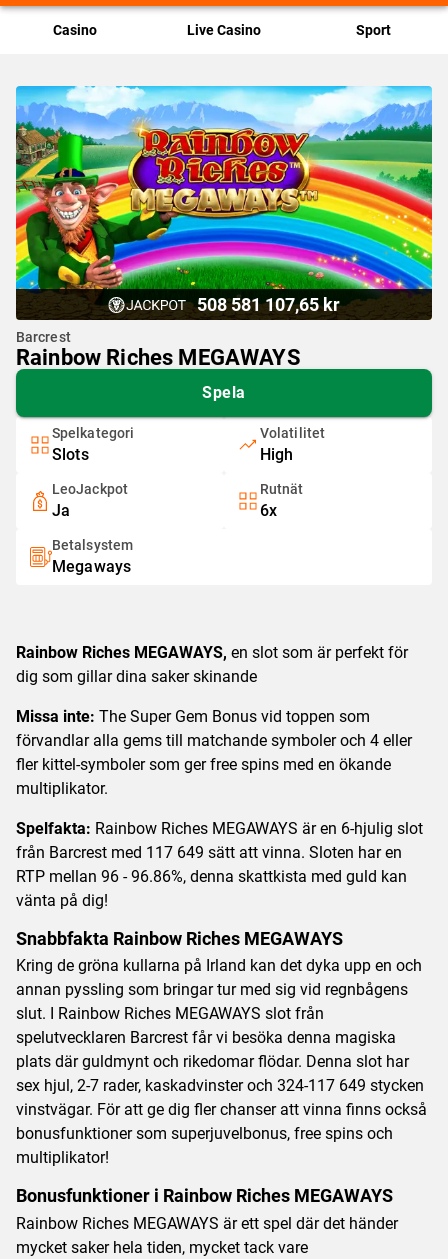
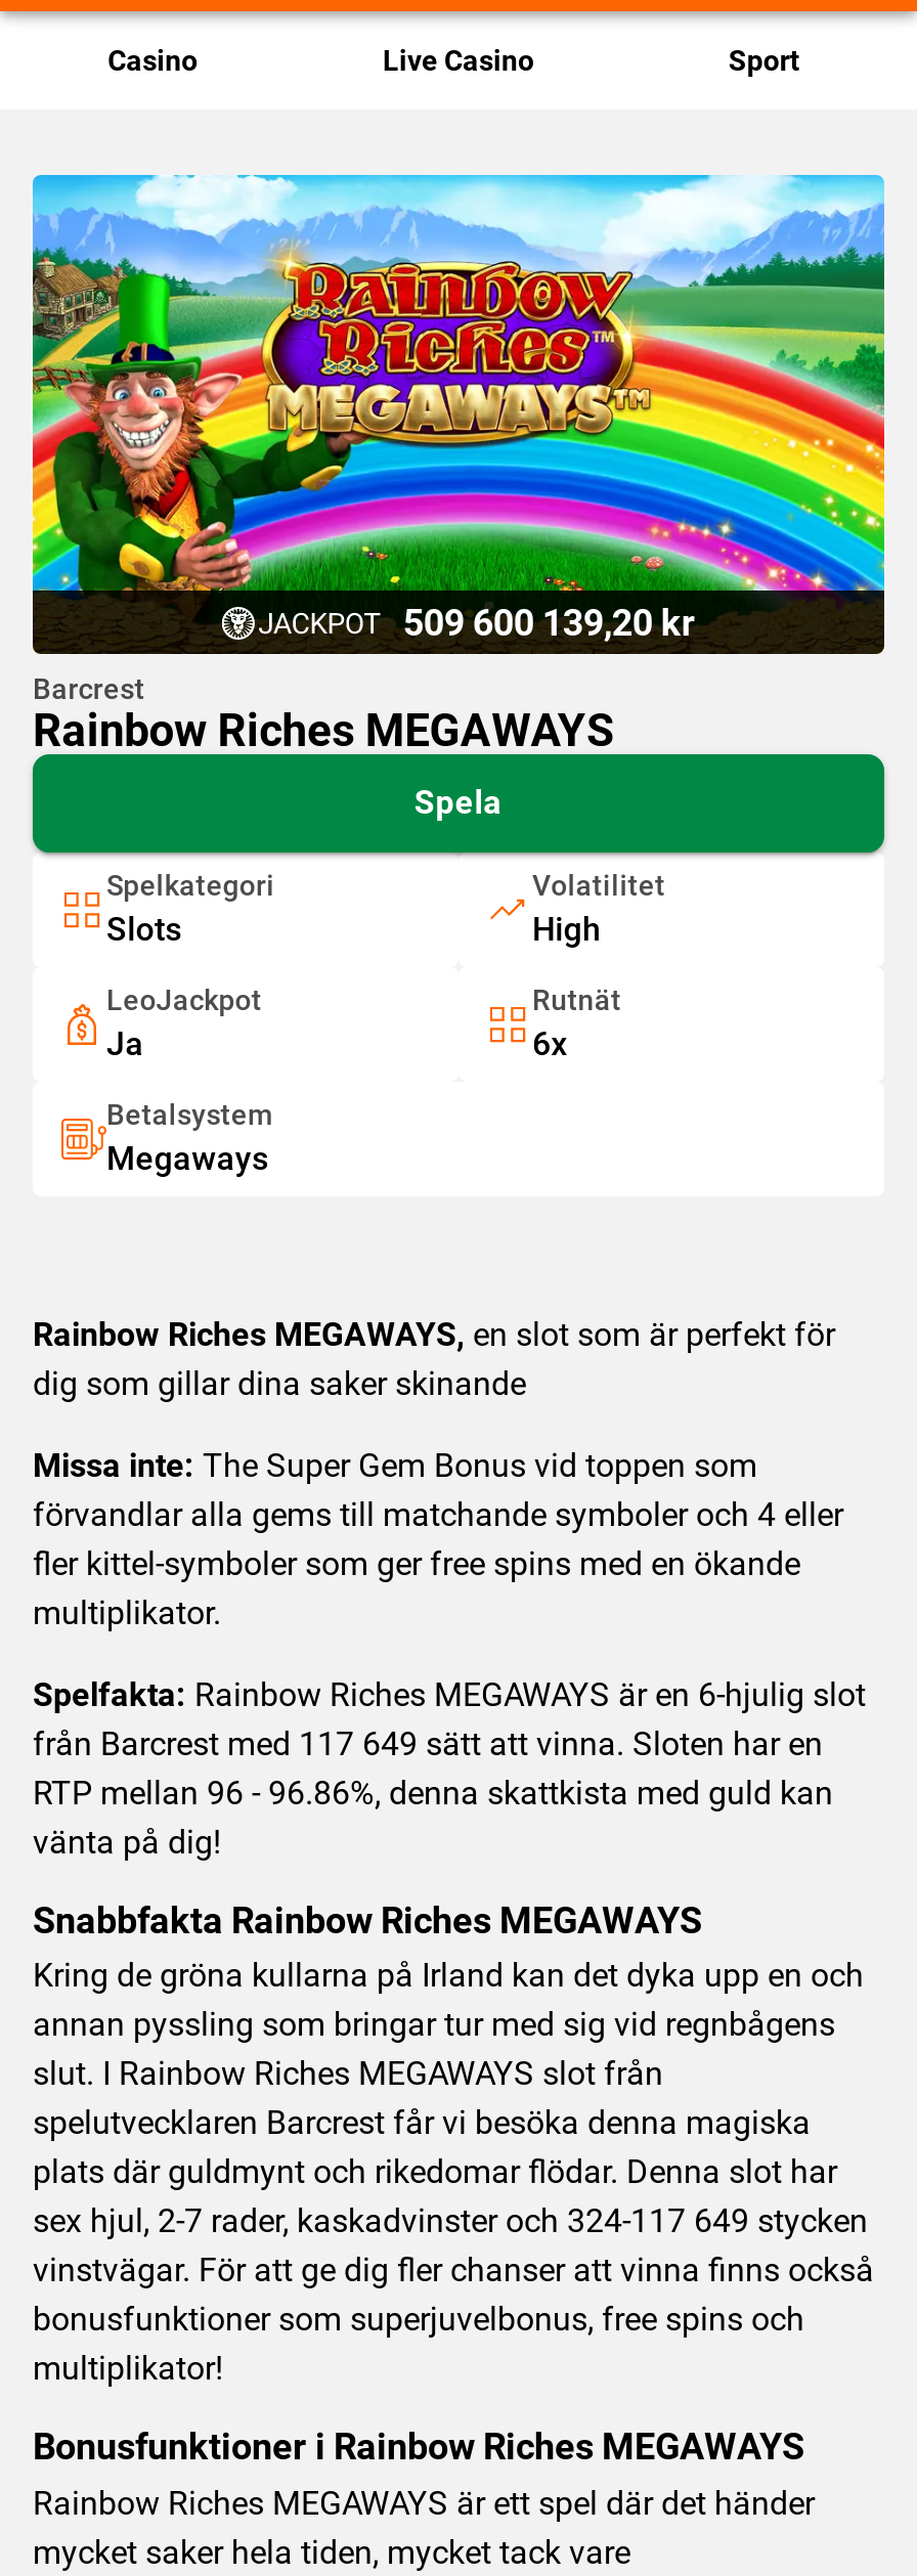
[197,294,340,315] 508 581 107,65 kr -> [403,601,696,644] 509 600 139,20 kr

